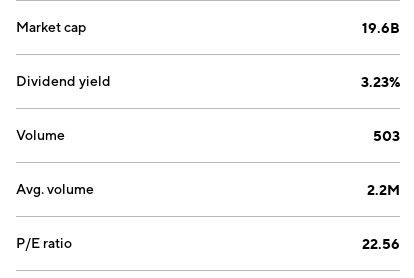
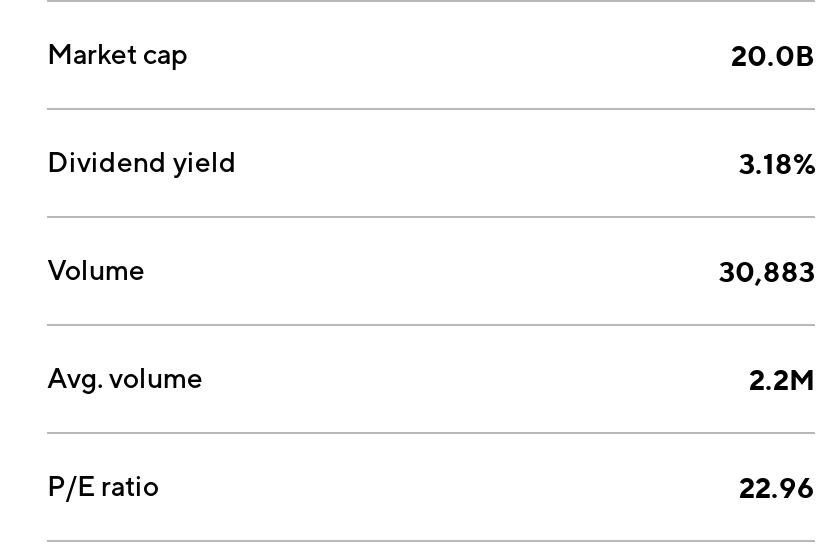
[362,19,400,36] 19.6B -> [731,38,815,72] 20.0B
[361,73,400,90] 3.23% -> [739,146,815,180] 3.18%
[373,127,400,144] 503 -> [719,254,815,288] 30,883
[362,235,400,252] 22.56 -> [739,470,815,504] 22.96

